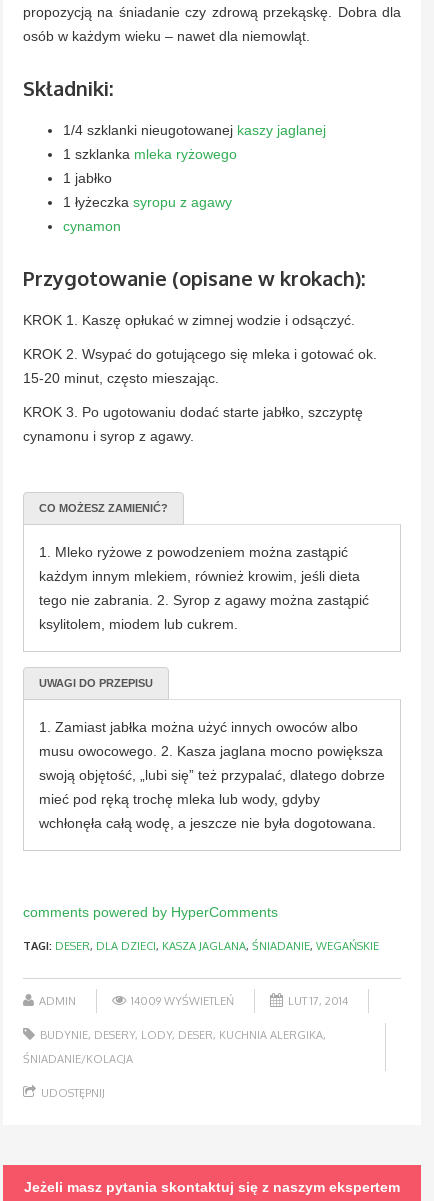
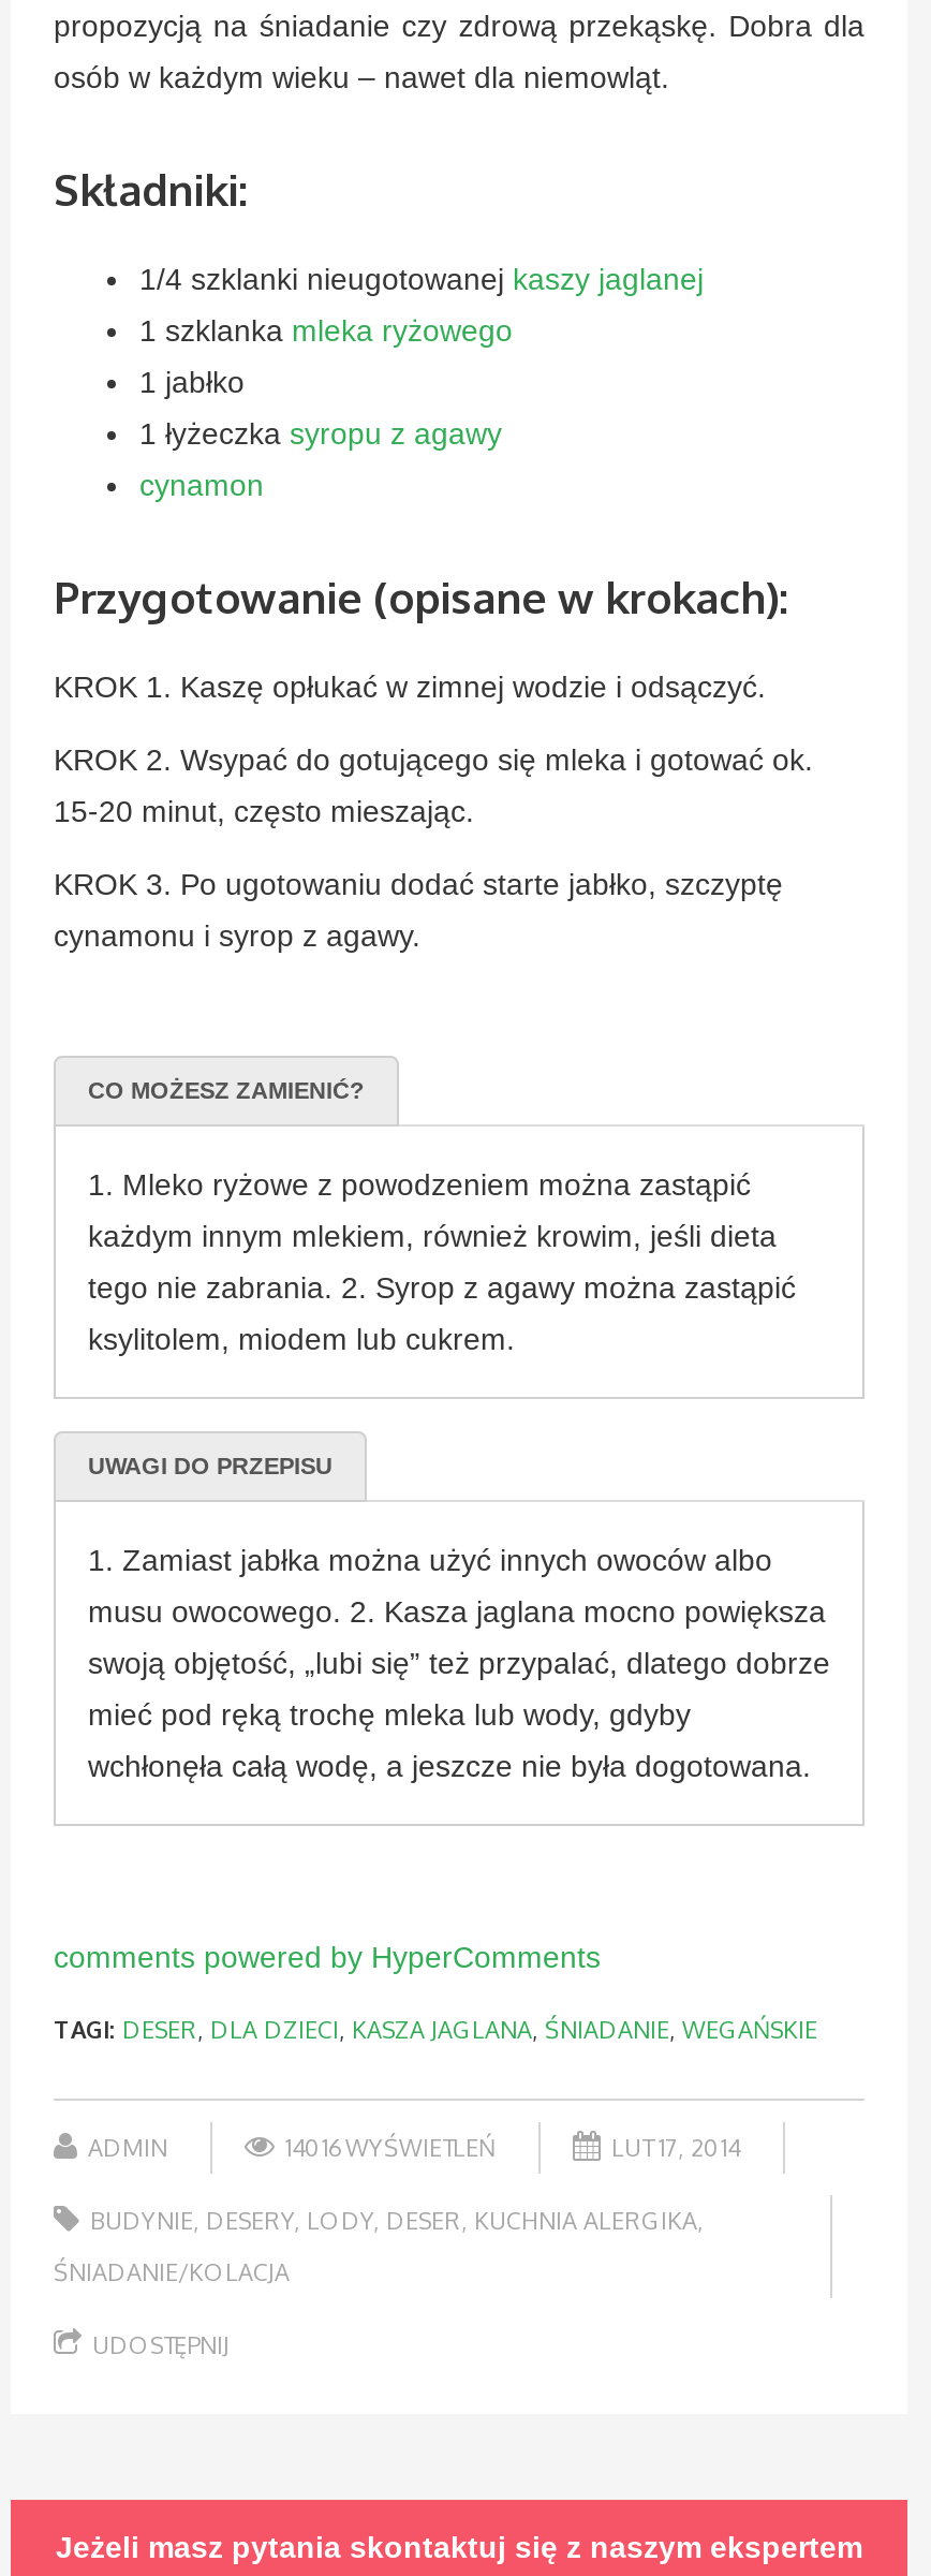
[128,994,234,1008] 14009 WYŚWIETLEŃ -> [279,2133,496,2163] 14016 WYŚWIETLEŃ

